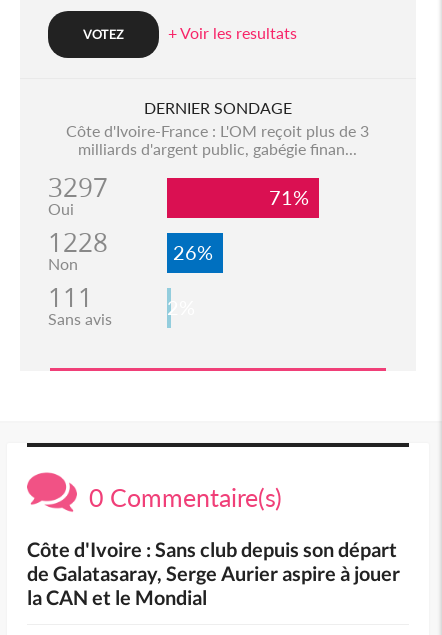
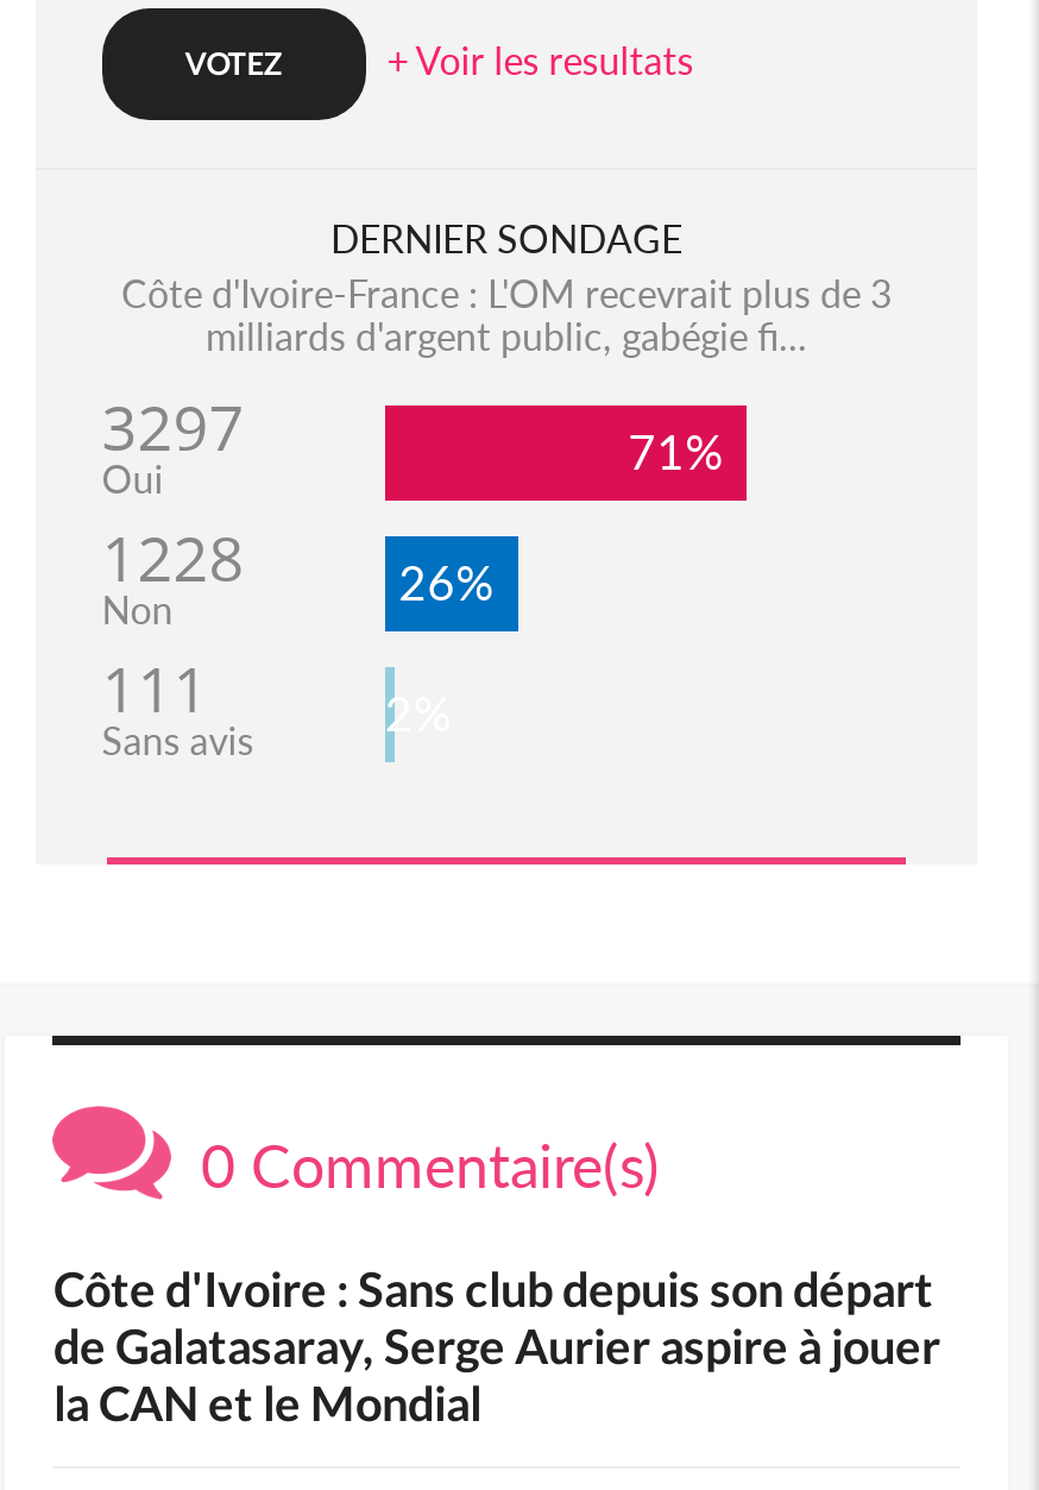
[66,121,369,140] Côte d'Ivoire-France : L'OM reçoit plus de 3 -> [121,270,892,315] Côte d'Ivoire-France : L'OM recevrait plus de 3
[78,139,357,158] milliards d'argent public, gabégie finan... -> [206,313,807,358] milliards d'argent public, gabégie fi...

